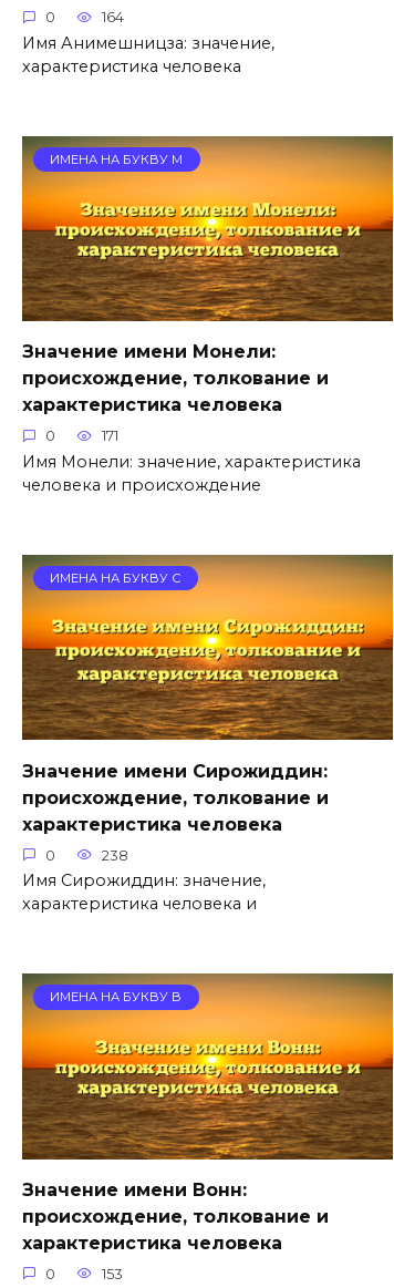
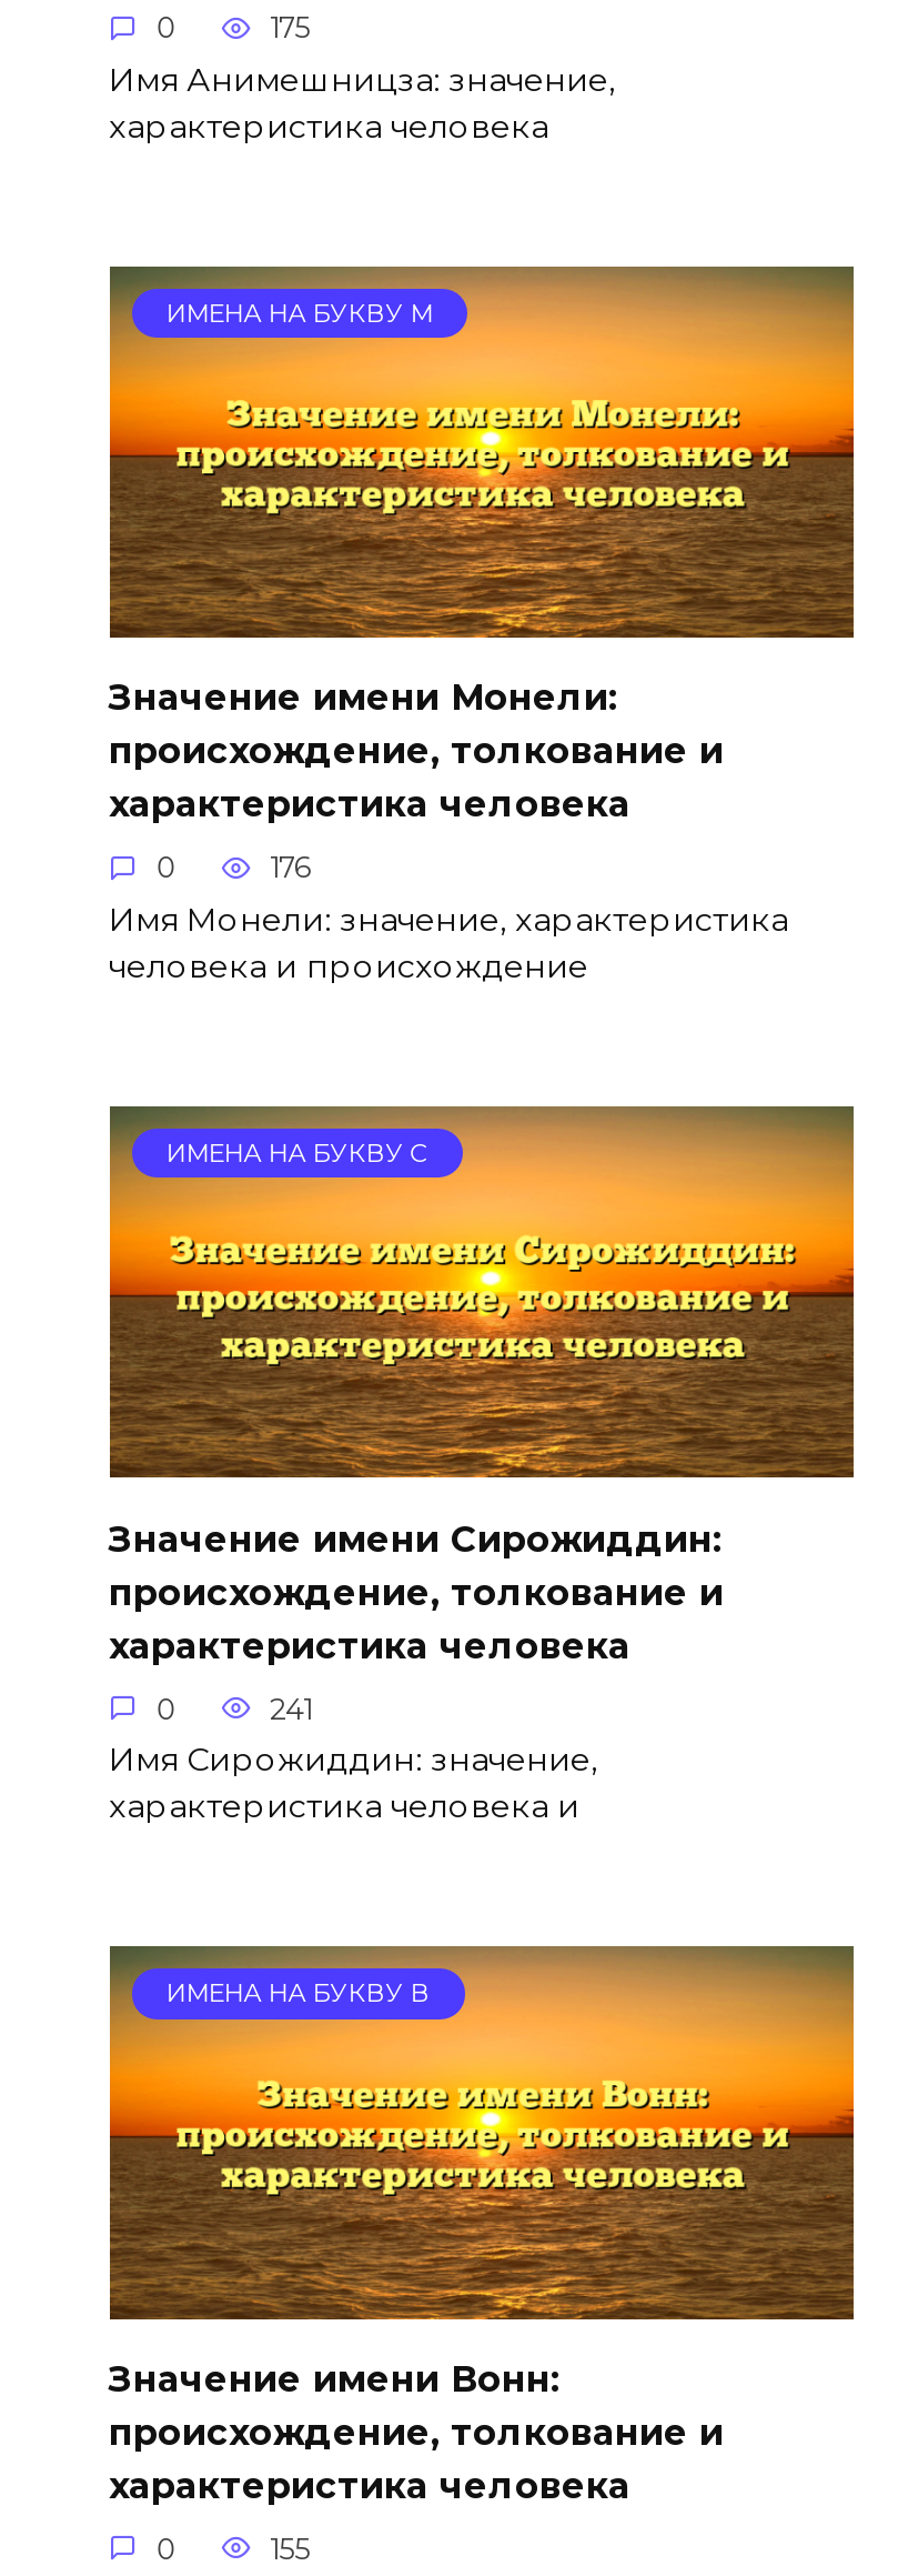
[102,9,124,26] 164 -> [270,12,310,45] 175
[102,428,118,445] 171 -> [270,852,312,885] 176
[102,847,128,864] 238 -> [270,1692,312,1726] 241
[102,1266,123,1282] 153 -> [270,2532,310,2566] 155

